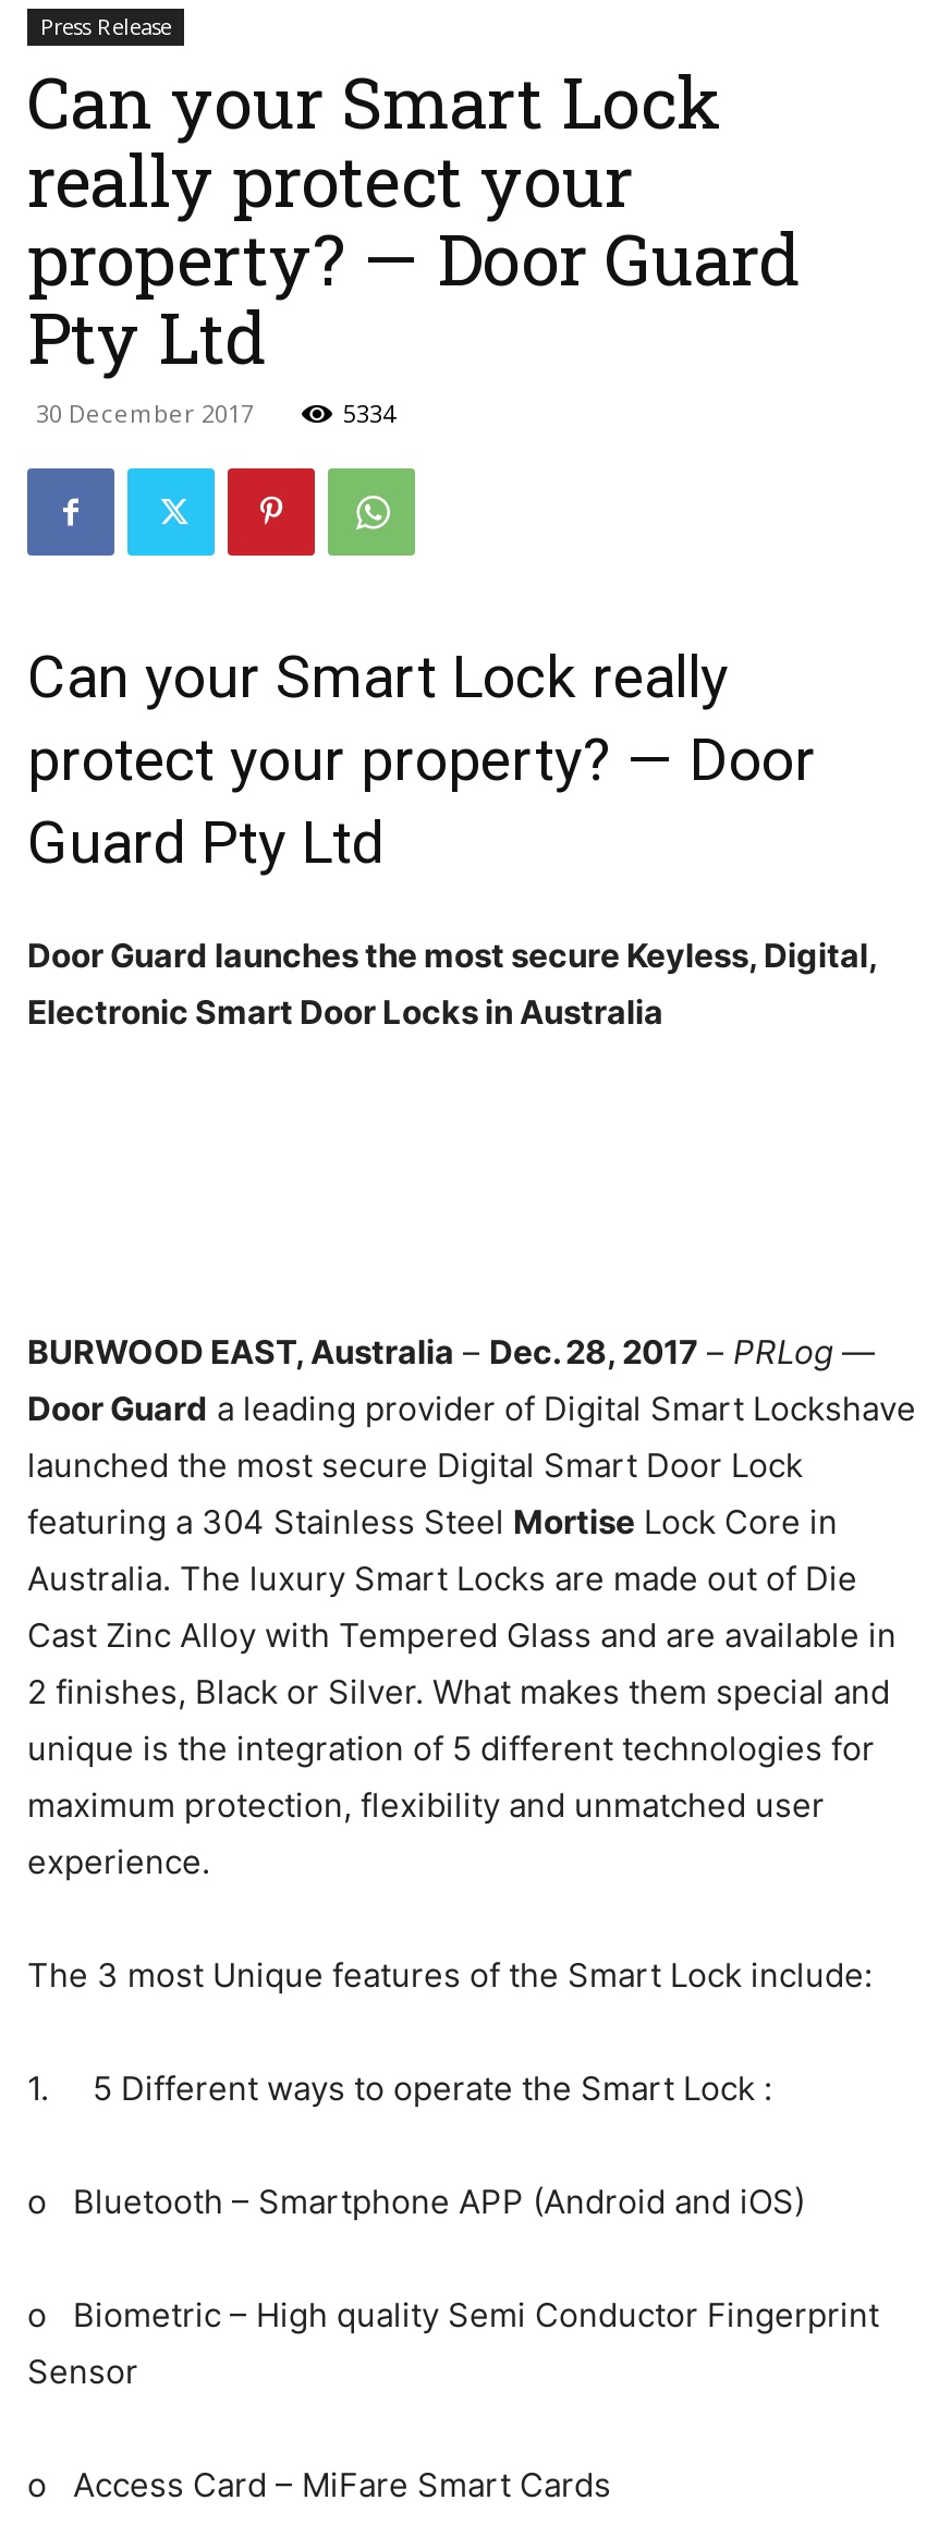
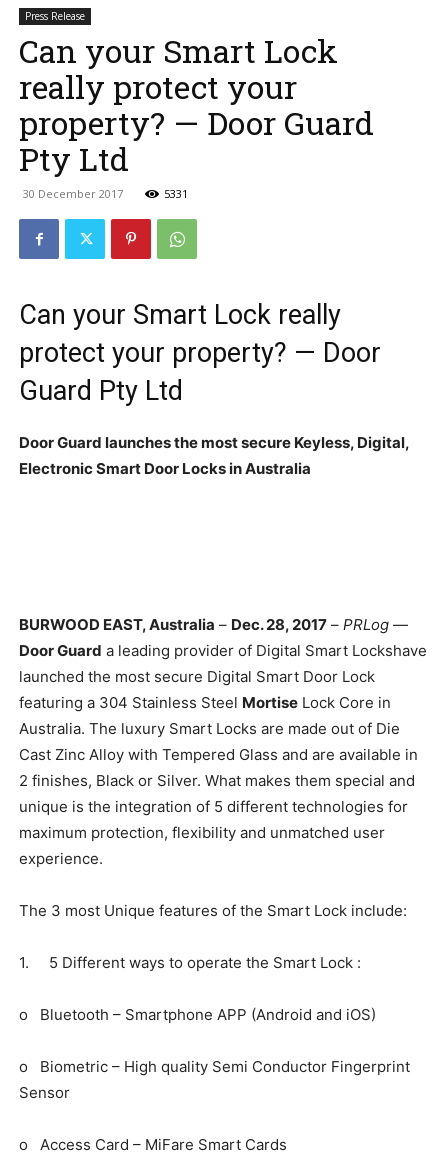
[343,397,395,429] 5334 -> [164,186,188,201] 5331

